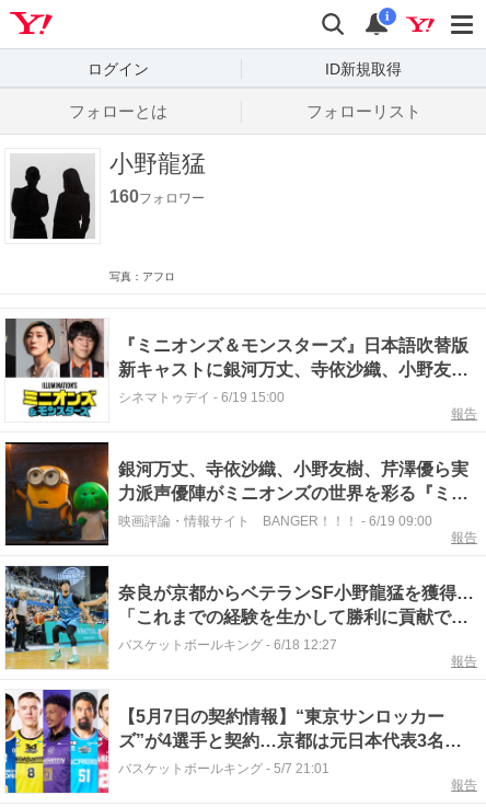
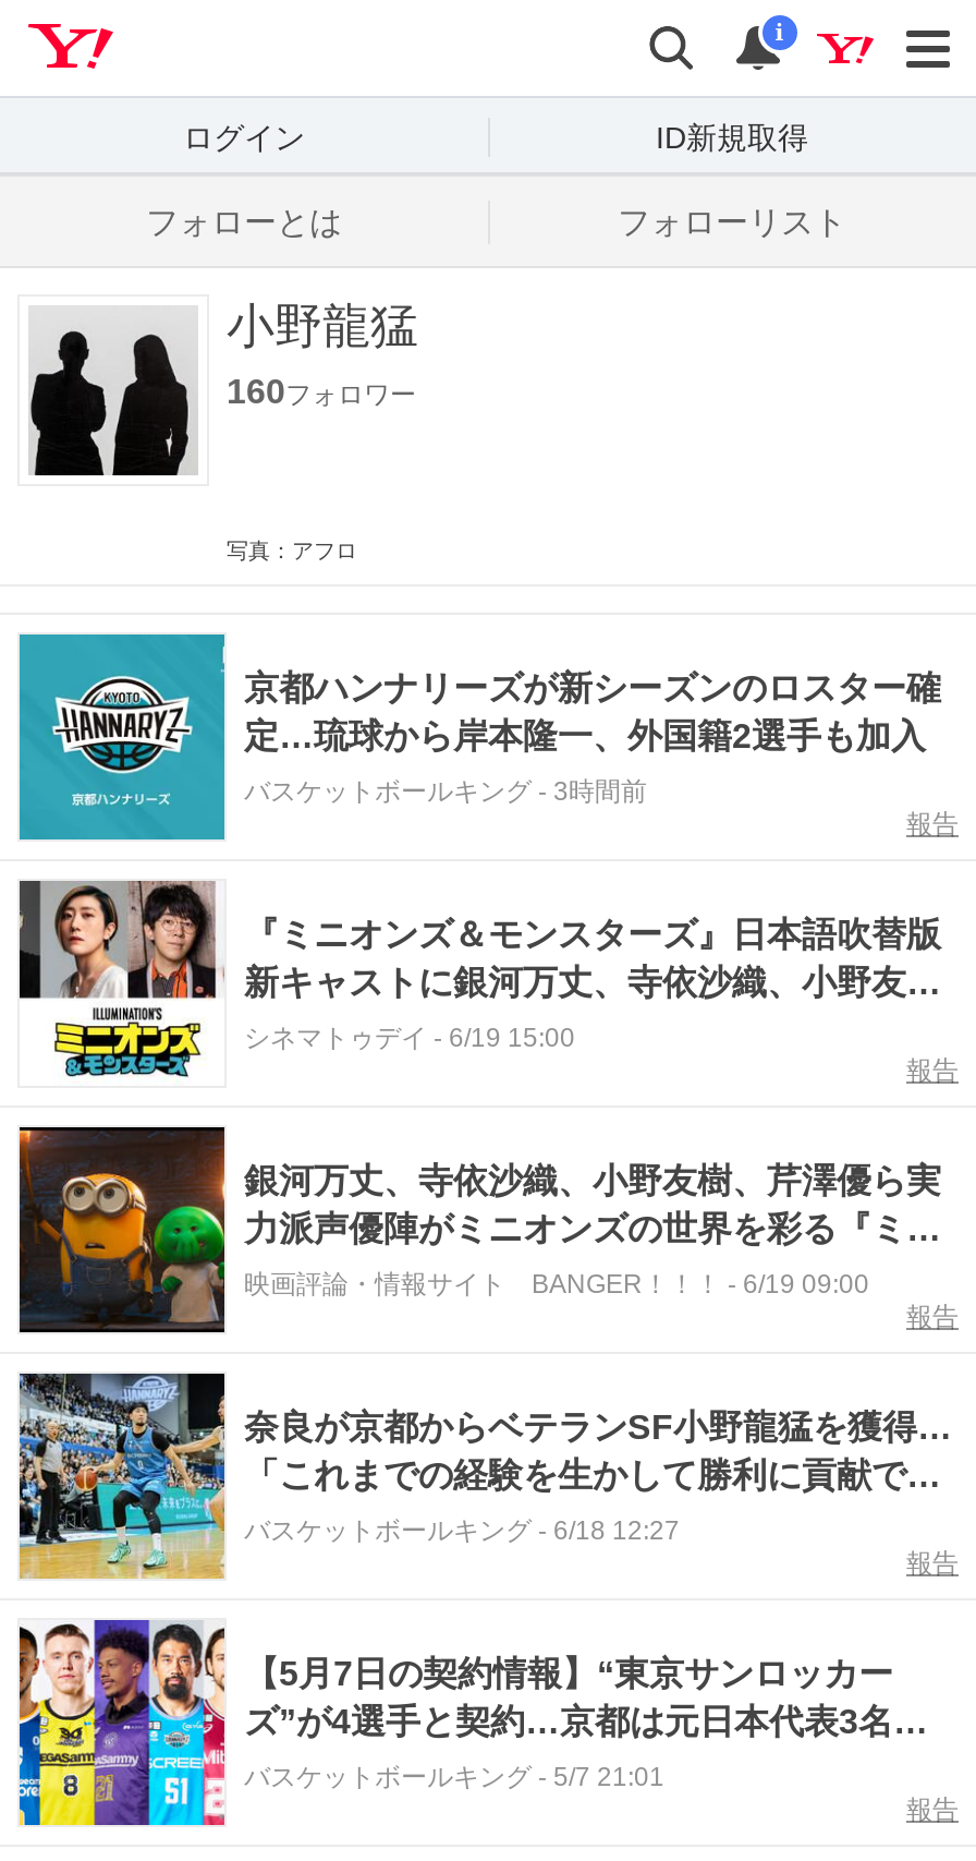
none -> [17,632,959,842] [image] | 京都ハンナリーズが新シーズンのロスター確 | 定…琉球から岸本隆一、外国籍2選手も加入 | バスケットボールキング- 3時間前 | 報告

